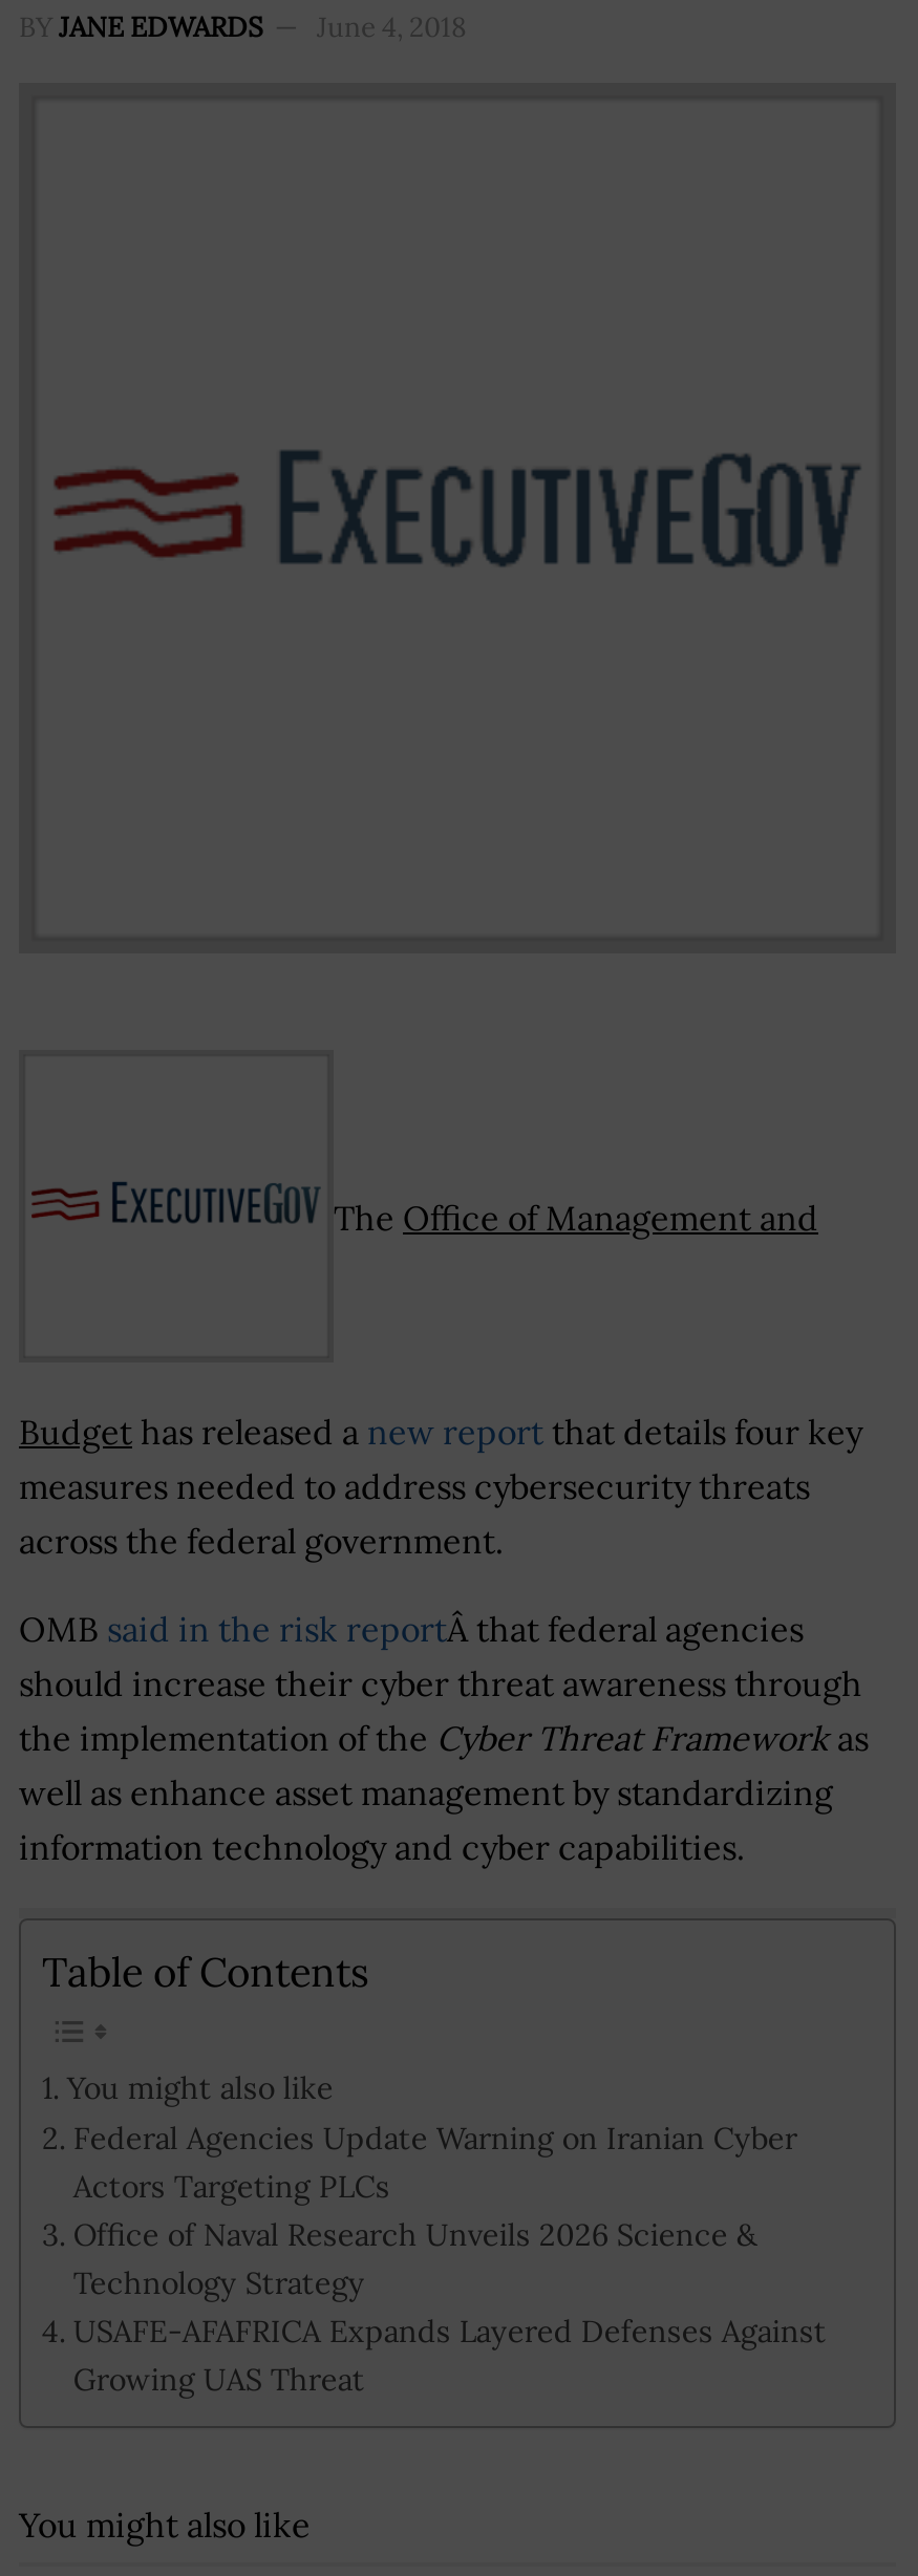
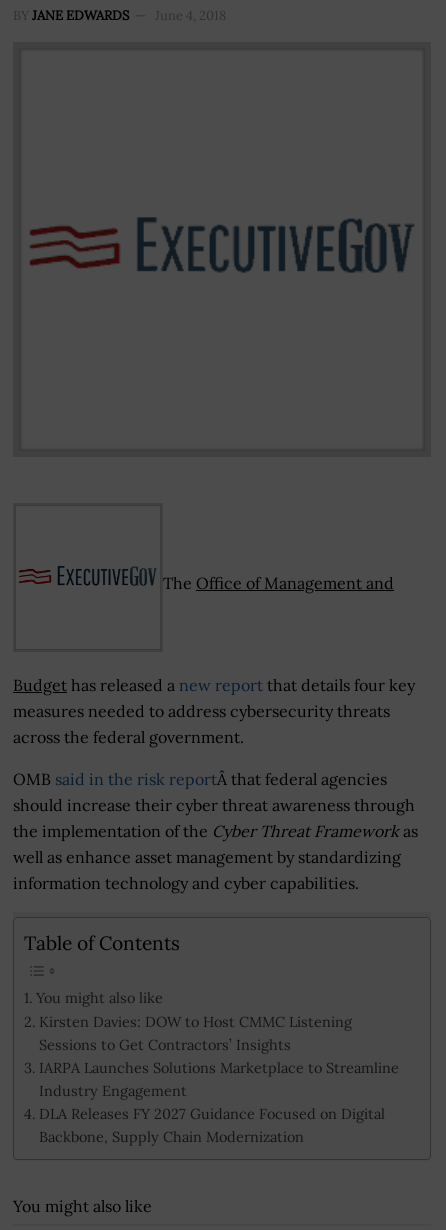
[73,2118,827,2399] Federal Agencies Update Warning on Iranian Cyber | Actors Targeting PLCs | Office of Naval Research Unveils 2026 Science & | Technology Strategy | USAFE-AFAFRICA Expands Layered Defenses Against | Growing UAS Threat -> [39,1012,399,1146] Kirsten Davies: DOW to Host CMMC Listening | Sessions to Get Contractors’ Insights | IARPA Launches Solutions Marketplace to Streamline | Industry Engagement | DLA Releases FY 2027 Guidance Focused on Digital | Backbone, Supply Chain Modernization

